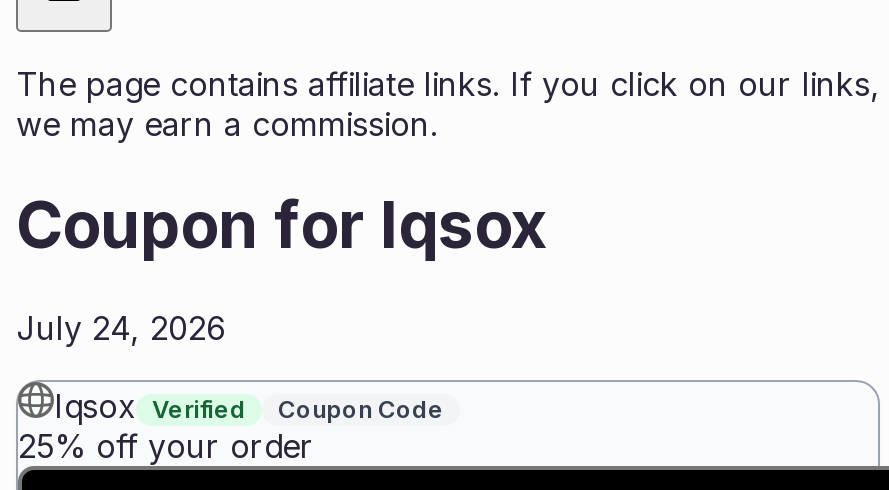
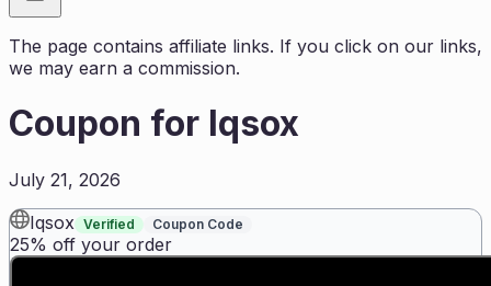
[16,308,226,348] July 24, 2026 -> [9,169,121,191] July 21, 2026

